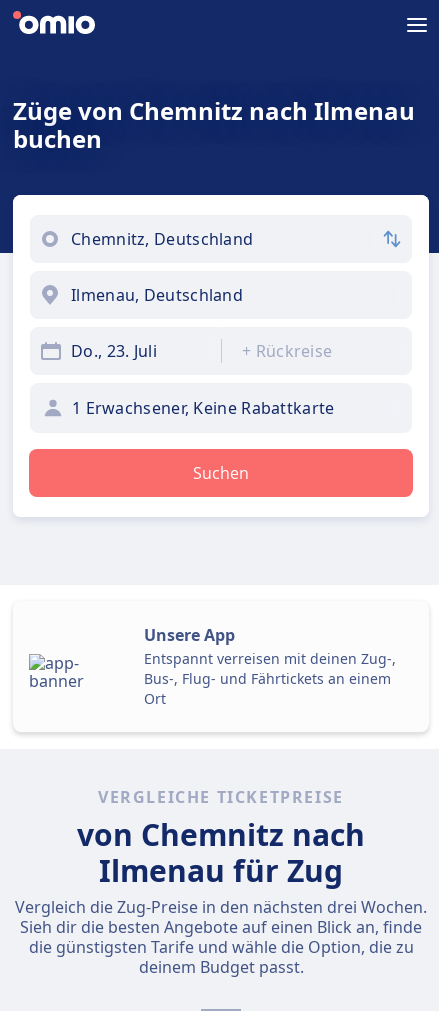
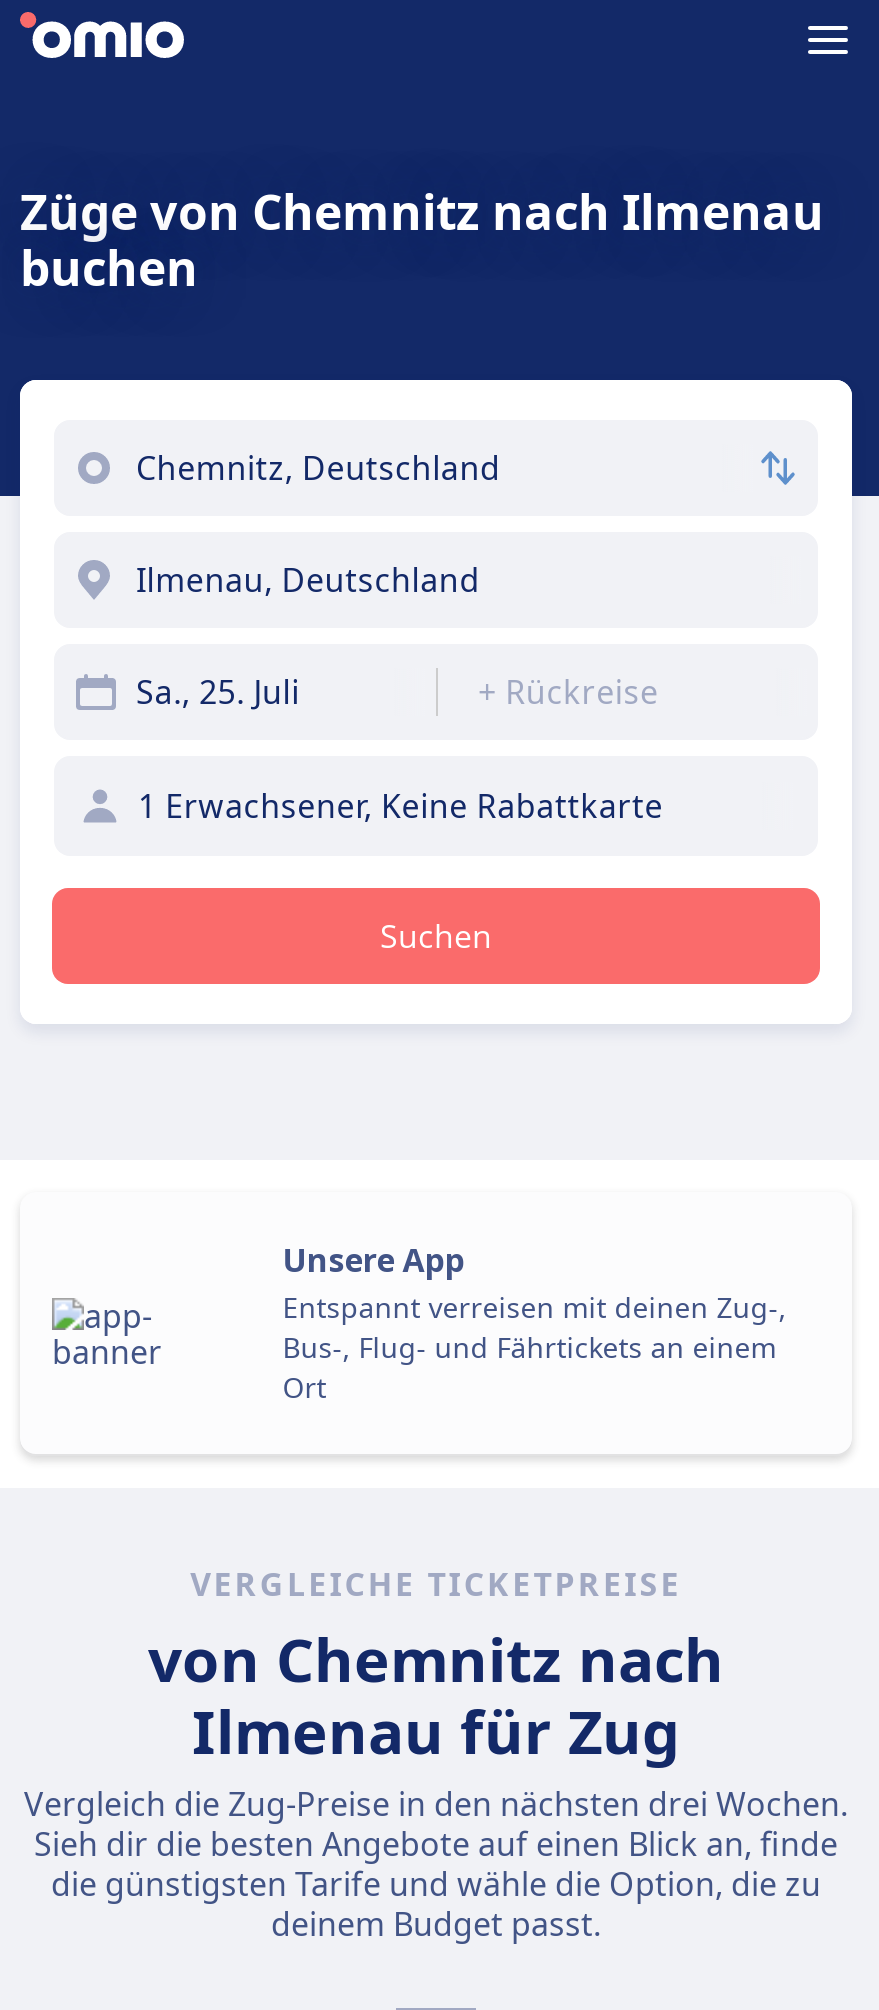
[71,340,157,362] Do., 23. Juli -> [136,670,300,714] Sa., 25. Juli

